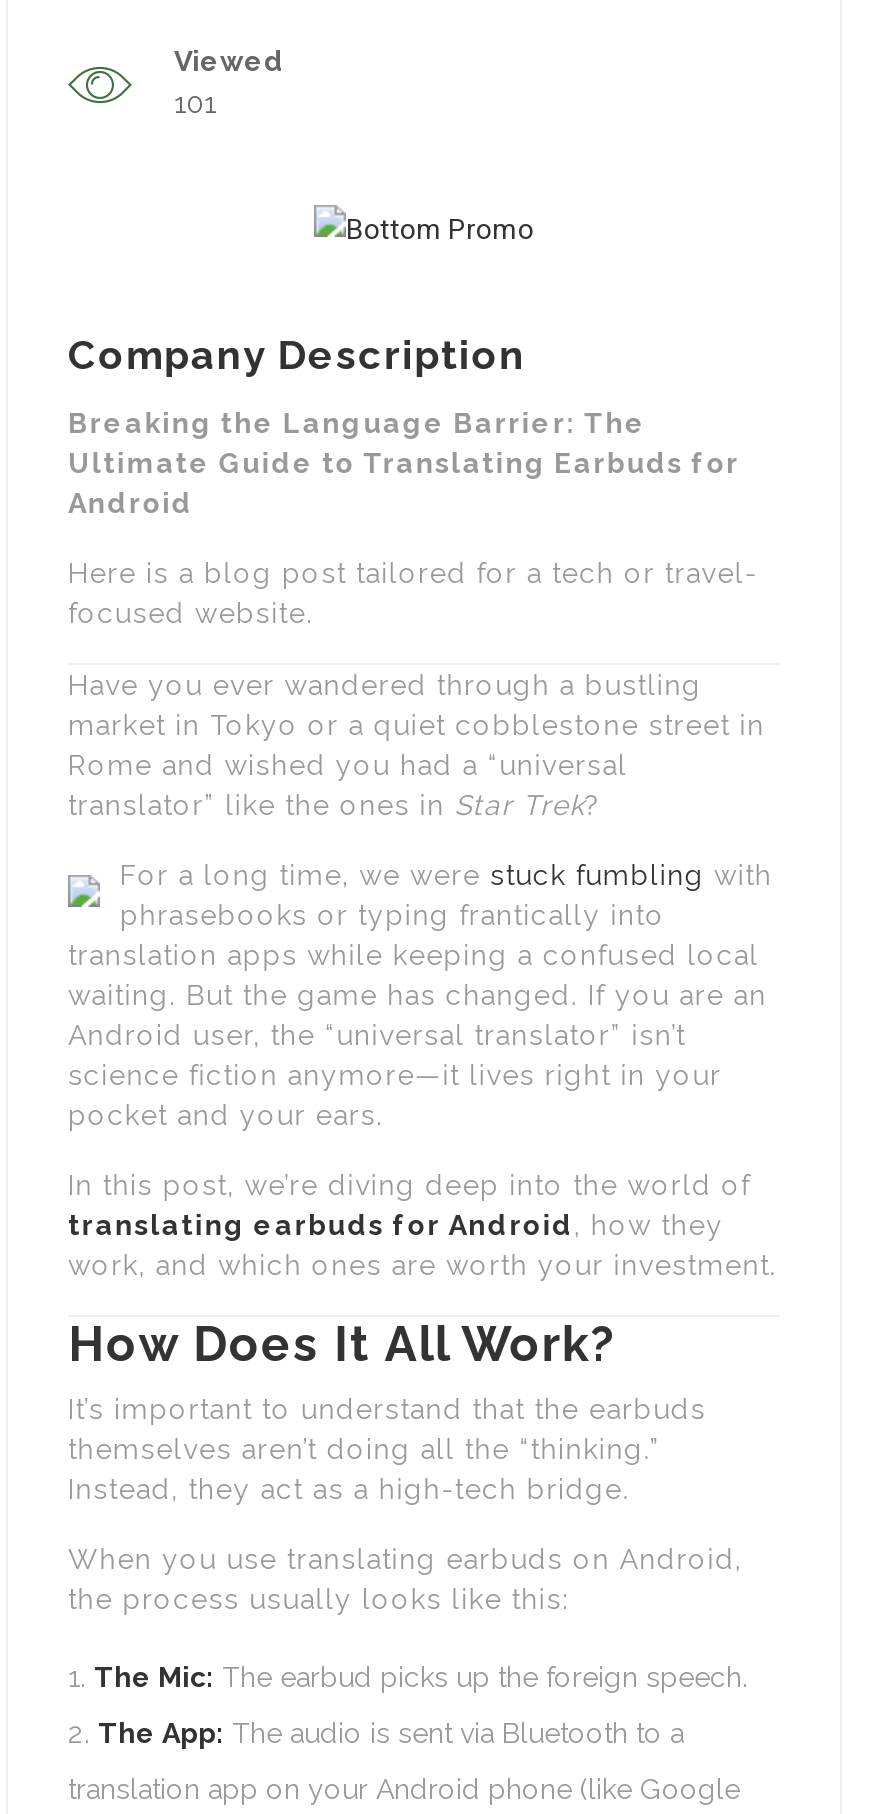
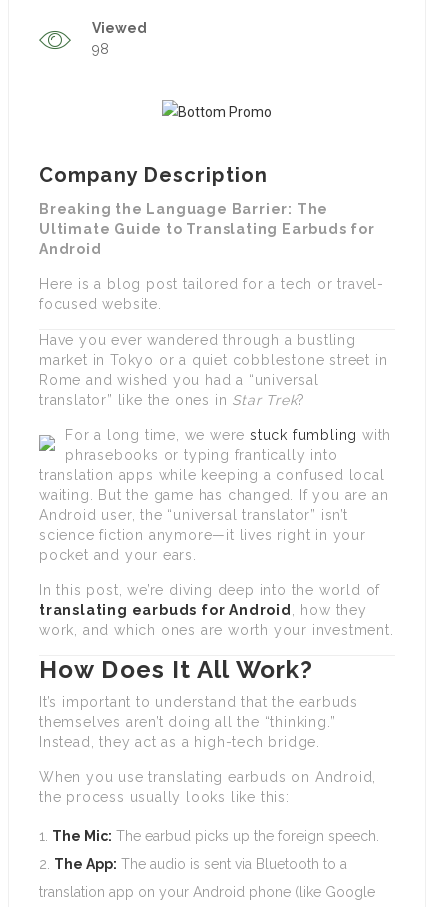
[174,87,216,119] 101 -> [92,41,109,57] 98

